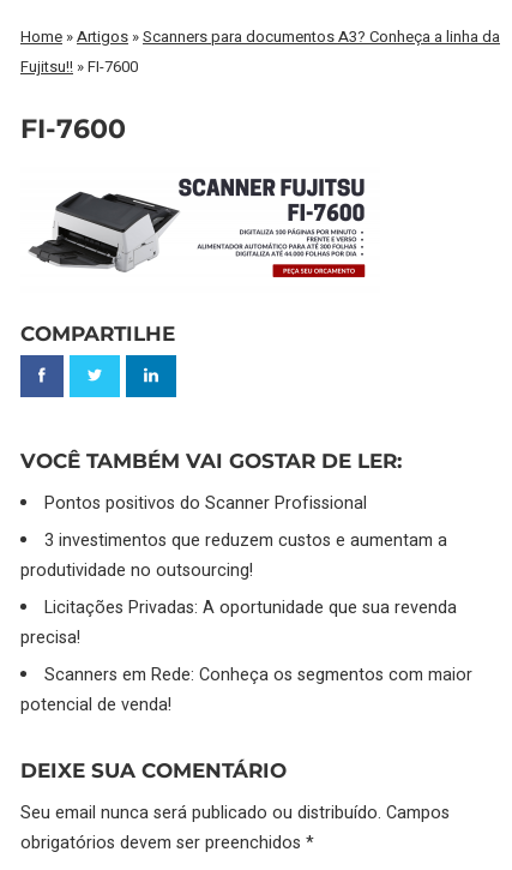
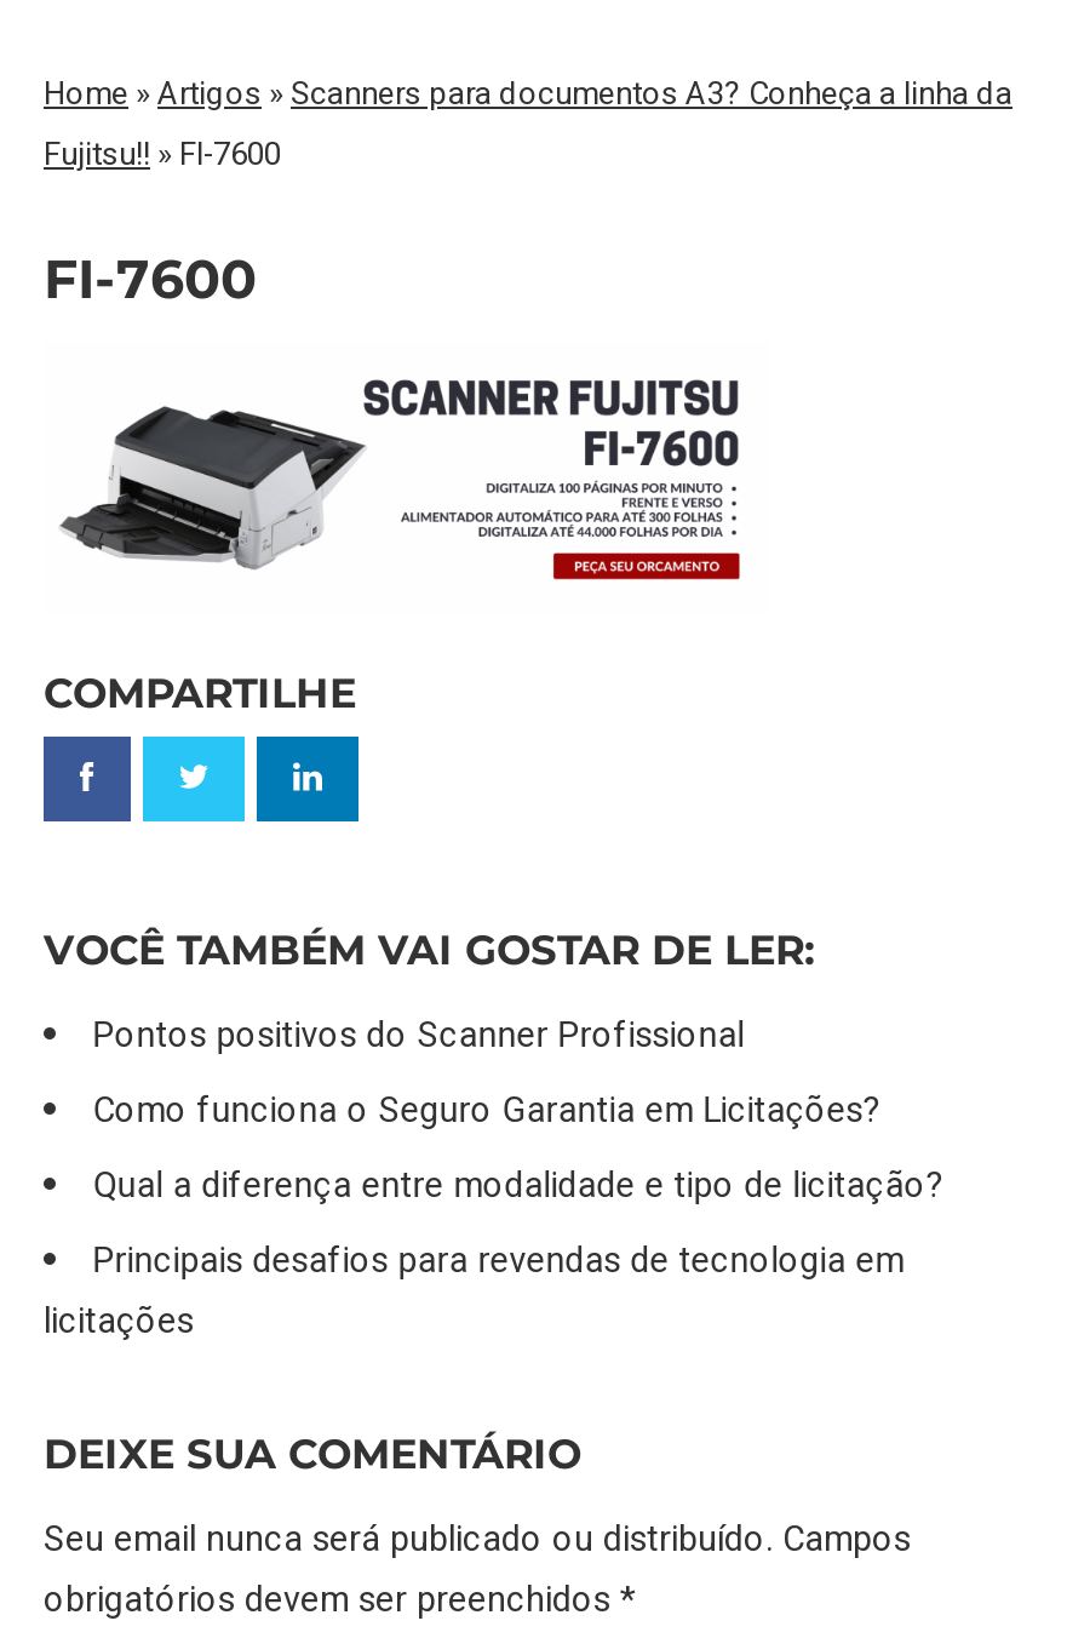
[20,528,448,583] 3 investimentos que reduzem custos e aumentam a | produtividade no outsourcing! -> [93,1084,880,1135] Como funciona o Seguro Garantia em Licitações?
[20,595,457,650] Licitações Privadas: A oportunidade que sua revenda | precisa! -> [93,1159,943,1210] Qual a diferença entre modalidade e tipo de licitação?
[20,662,473,718] Scanners em Rede: Conheça os segmentos com maior | potencial de venda! -> [44,1235,904,1346] Principais desafios para revendas de tecnologia em | licitações

